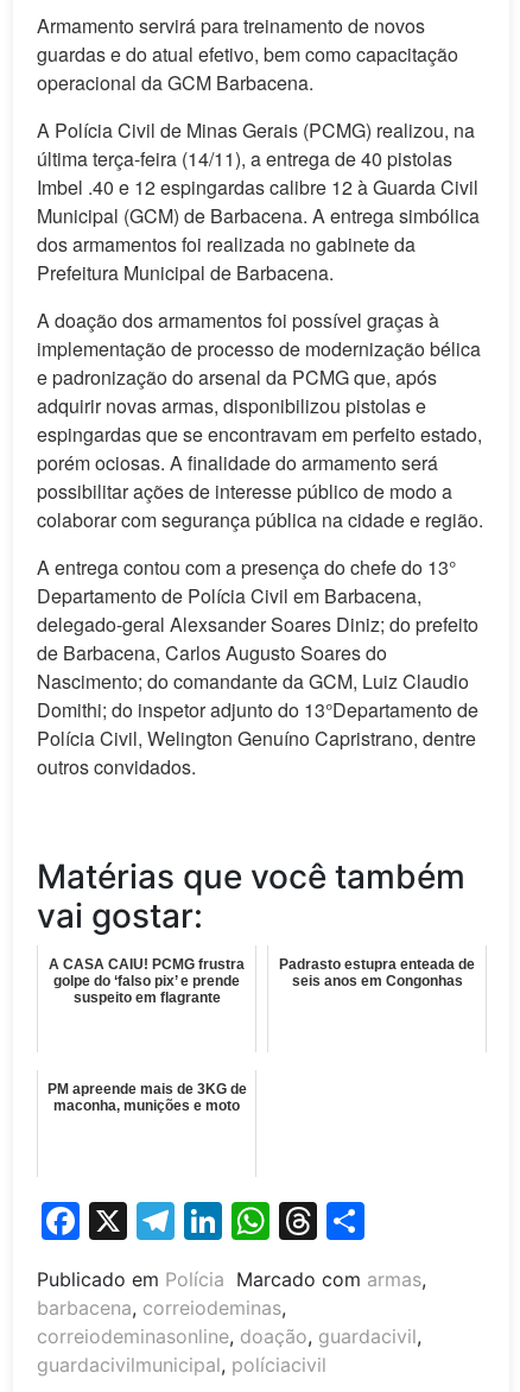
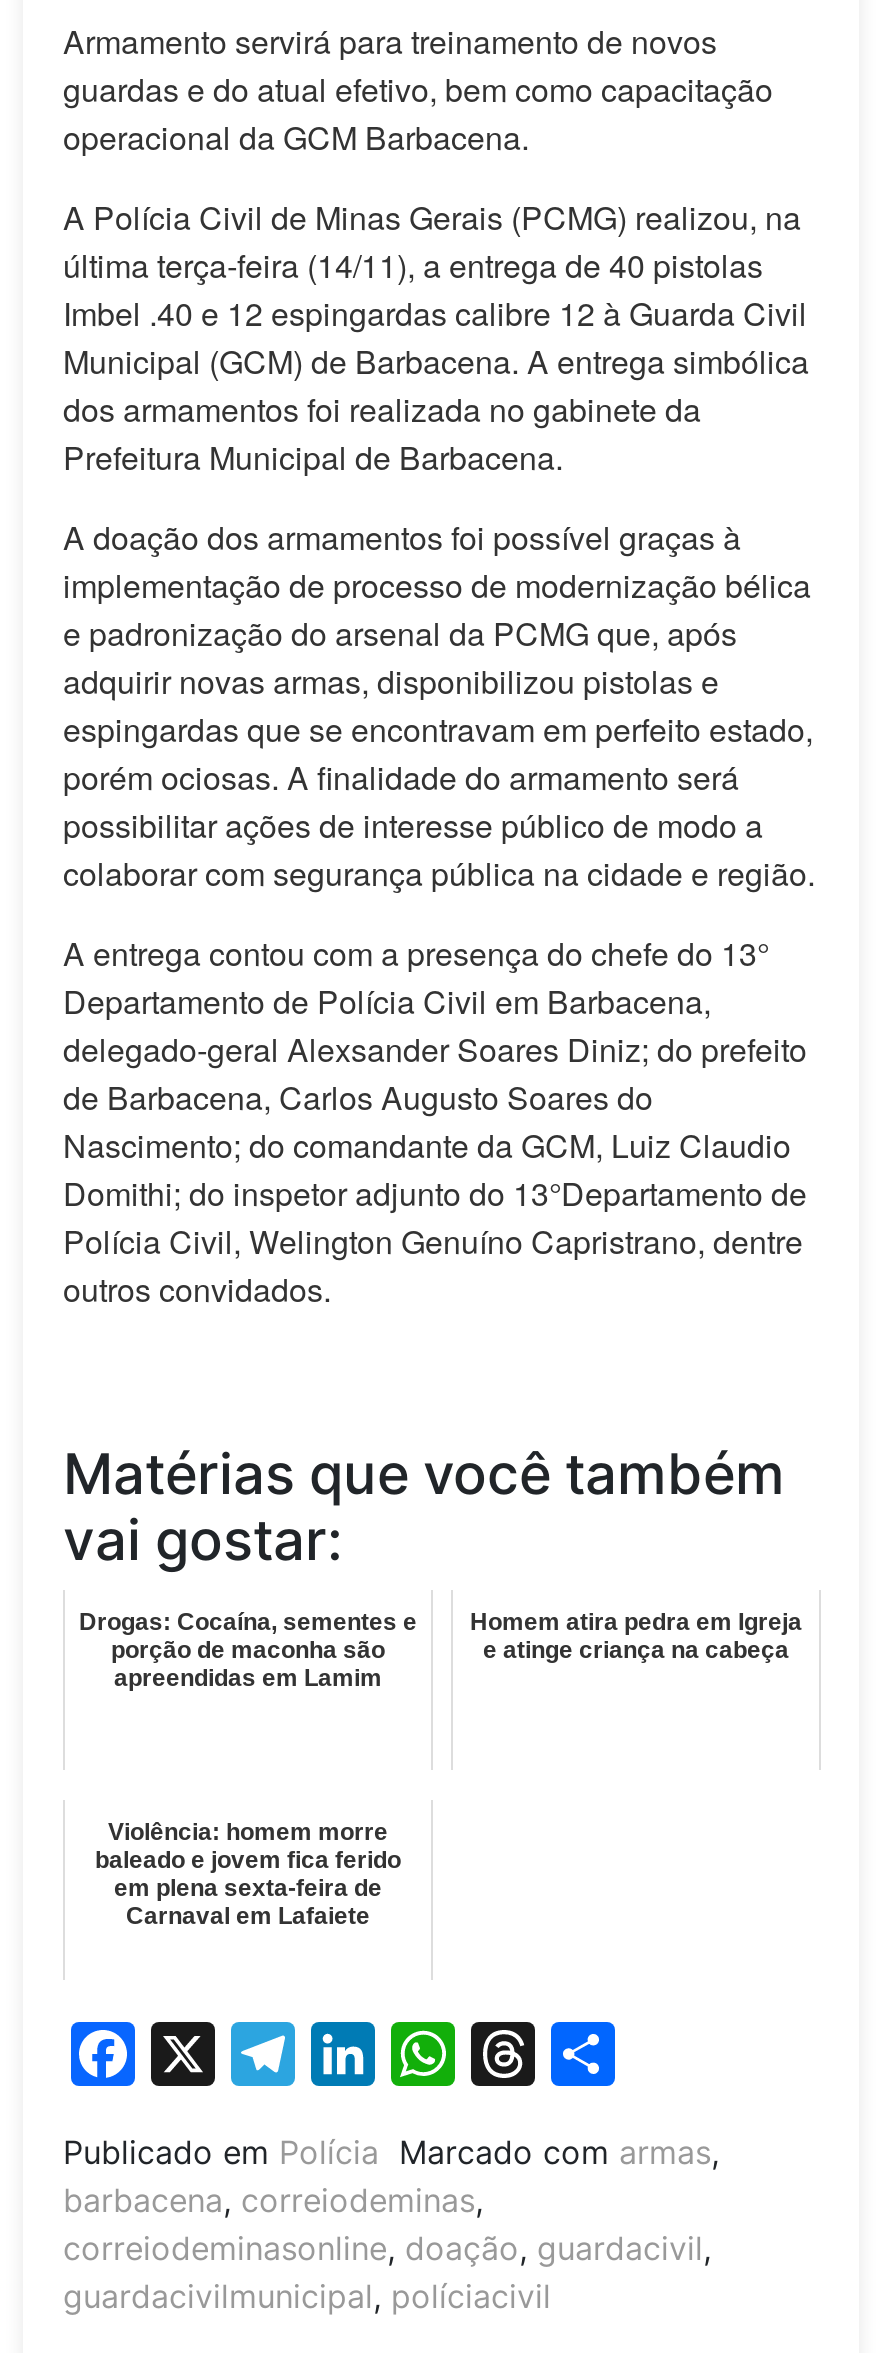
[49,956,245,1006] A CASA CAIU! PCMG frustra | golpe do ‘falso pix’ e prende | suspeito em flagrante -> [79,1609,417,1693] Drogas: Cocaína, sementes e | porção de maconha são | apreendidas em Lamim
[279,956,475,990] Padrasto estupra enteada de | seis anos em Congonhas -> [470,1609,802,1665] Homem atira pedra em Igreja | e atinge criança na cabeça
[47,1081,246,1114] PM apreende mais de 3KG de | maconha, munições e moto -> [95,1819,401,1931] Violência: homem morre | baleado e jovem fica ferido | em plena sexta-feira de | Carnaval em Lafaiete

